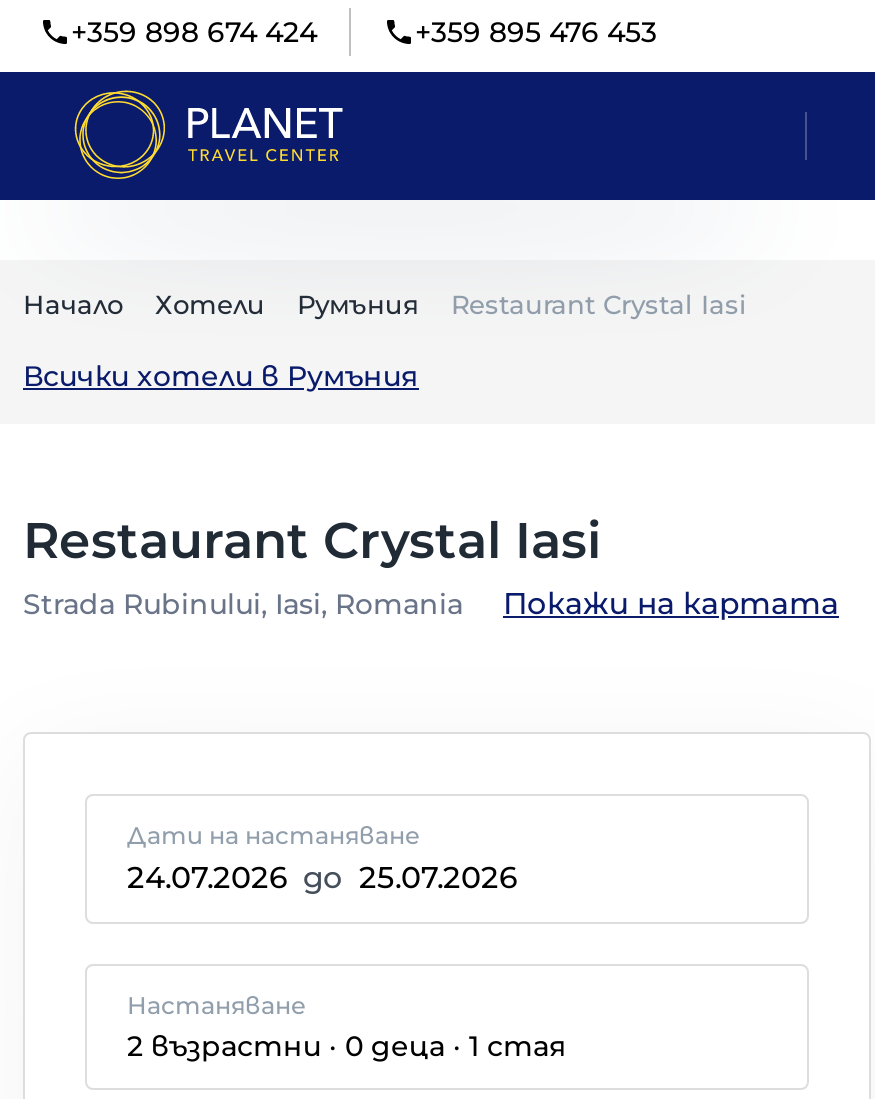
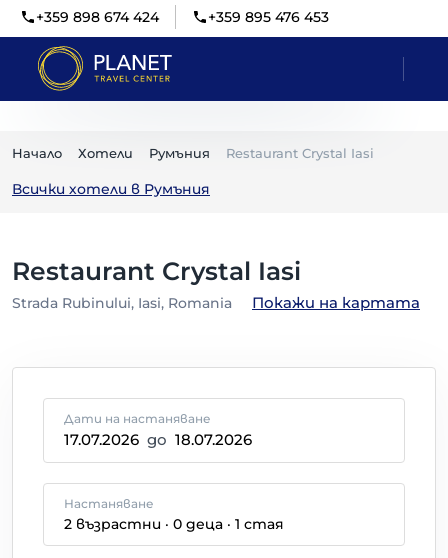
[127,858,517,896] 24.07.2026 до 25.07.2026 -> [64,430,252,449] 17.07.2026 до 18.07.2026

